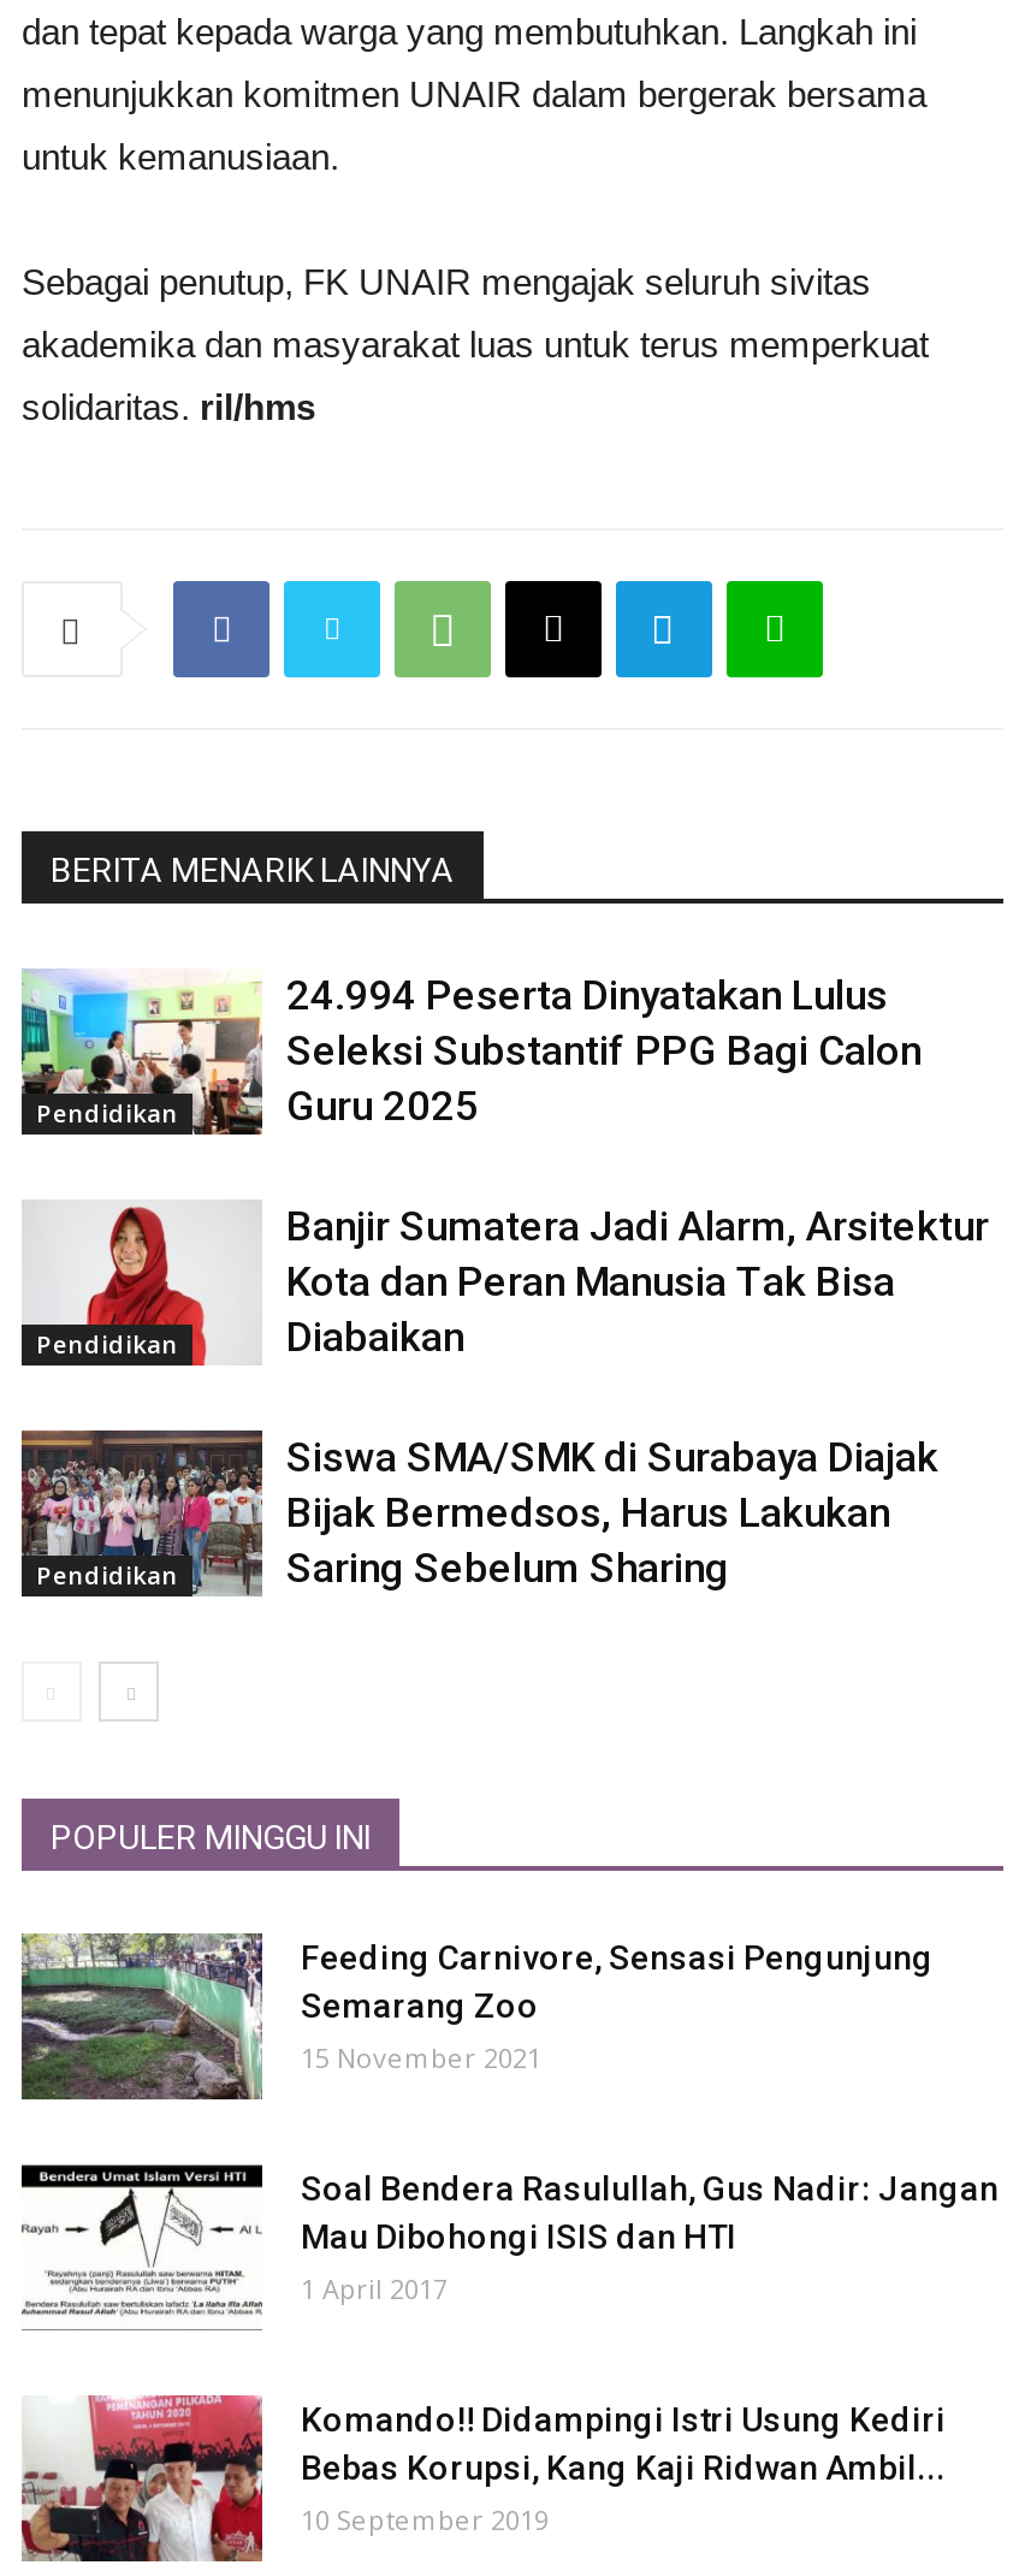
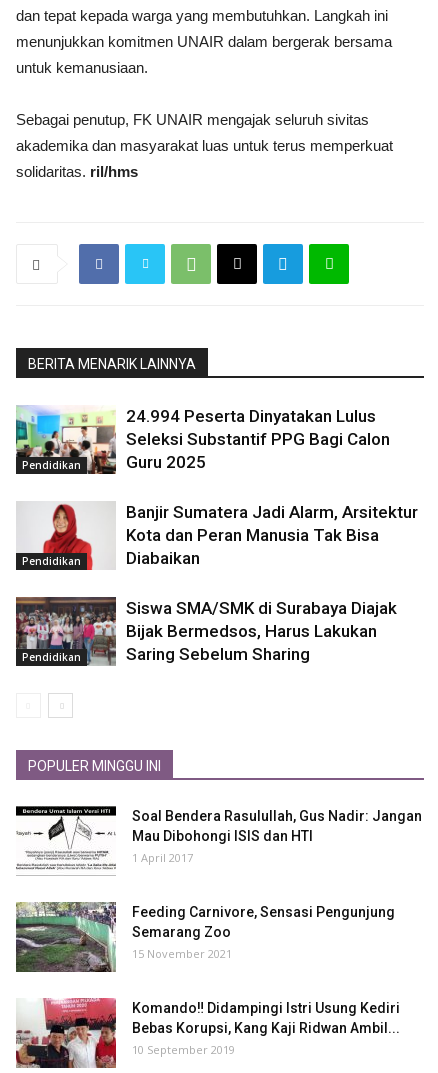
moved [19,1931,934,2102] -> [15,901,395,973]: [image] | Feeding Carnivore, Sensasi Pengunjung | Semarang Zoo | 15 November 2021
moved [36,2164,999,2318] -> [22,806,422,870]: [image] | Soal Bendera Rasulullah, Gus Nadir: Jangan | Mau Dibohongi ISIS dan HTI | 1 April 2017

